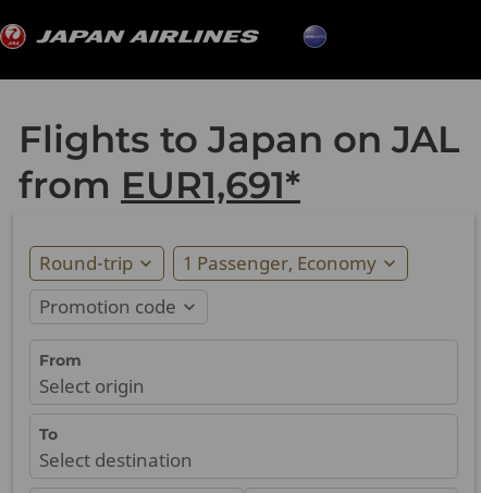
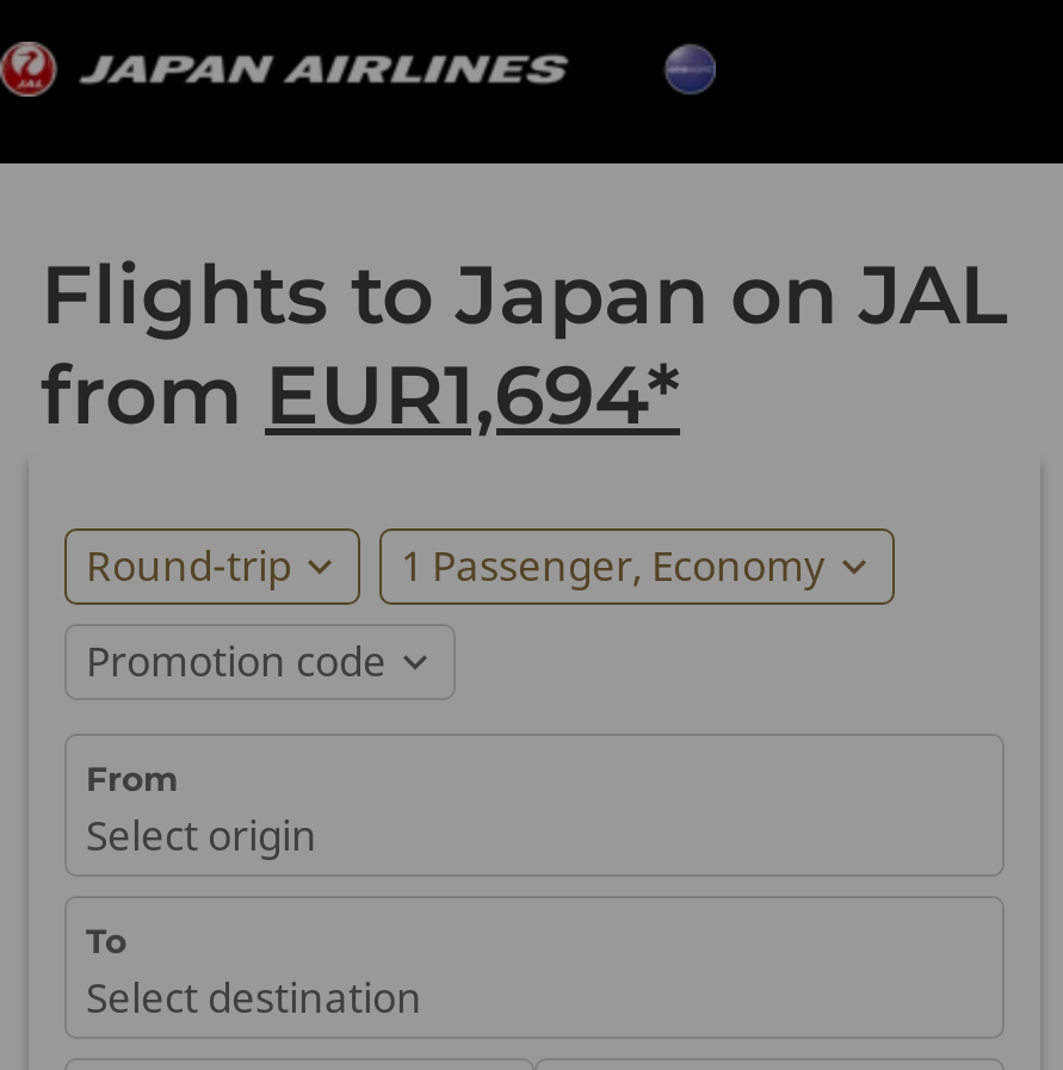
[18,162,300,207] from EUR1,691* -> [41,344,680,442] from EUR1,694*

